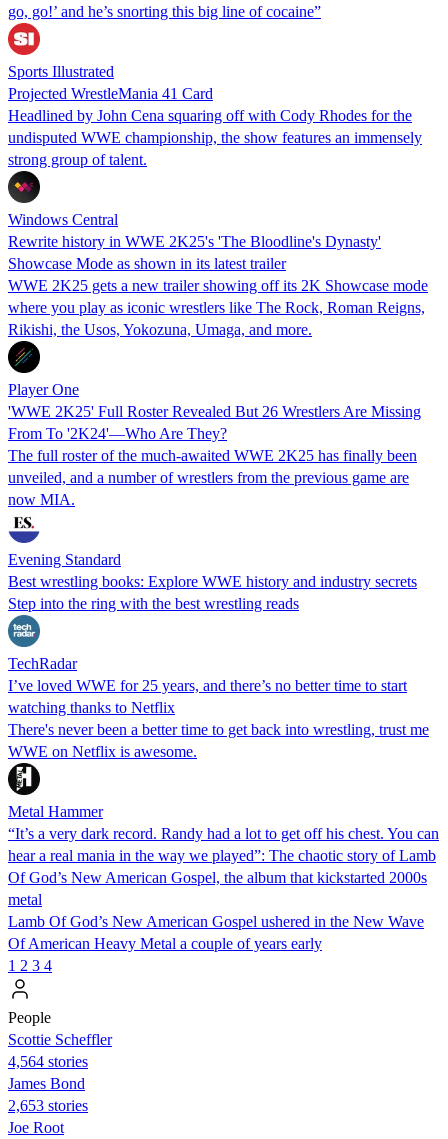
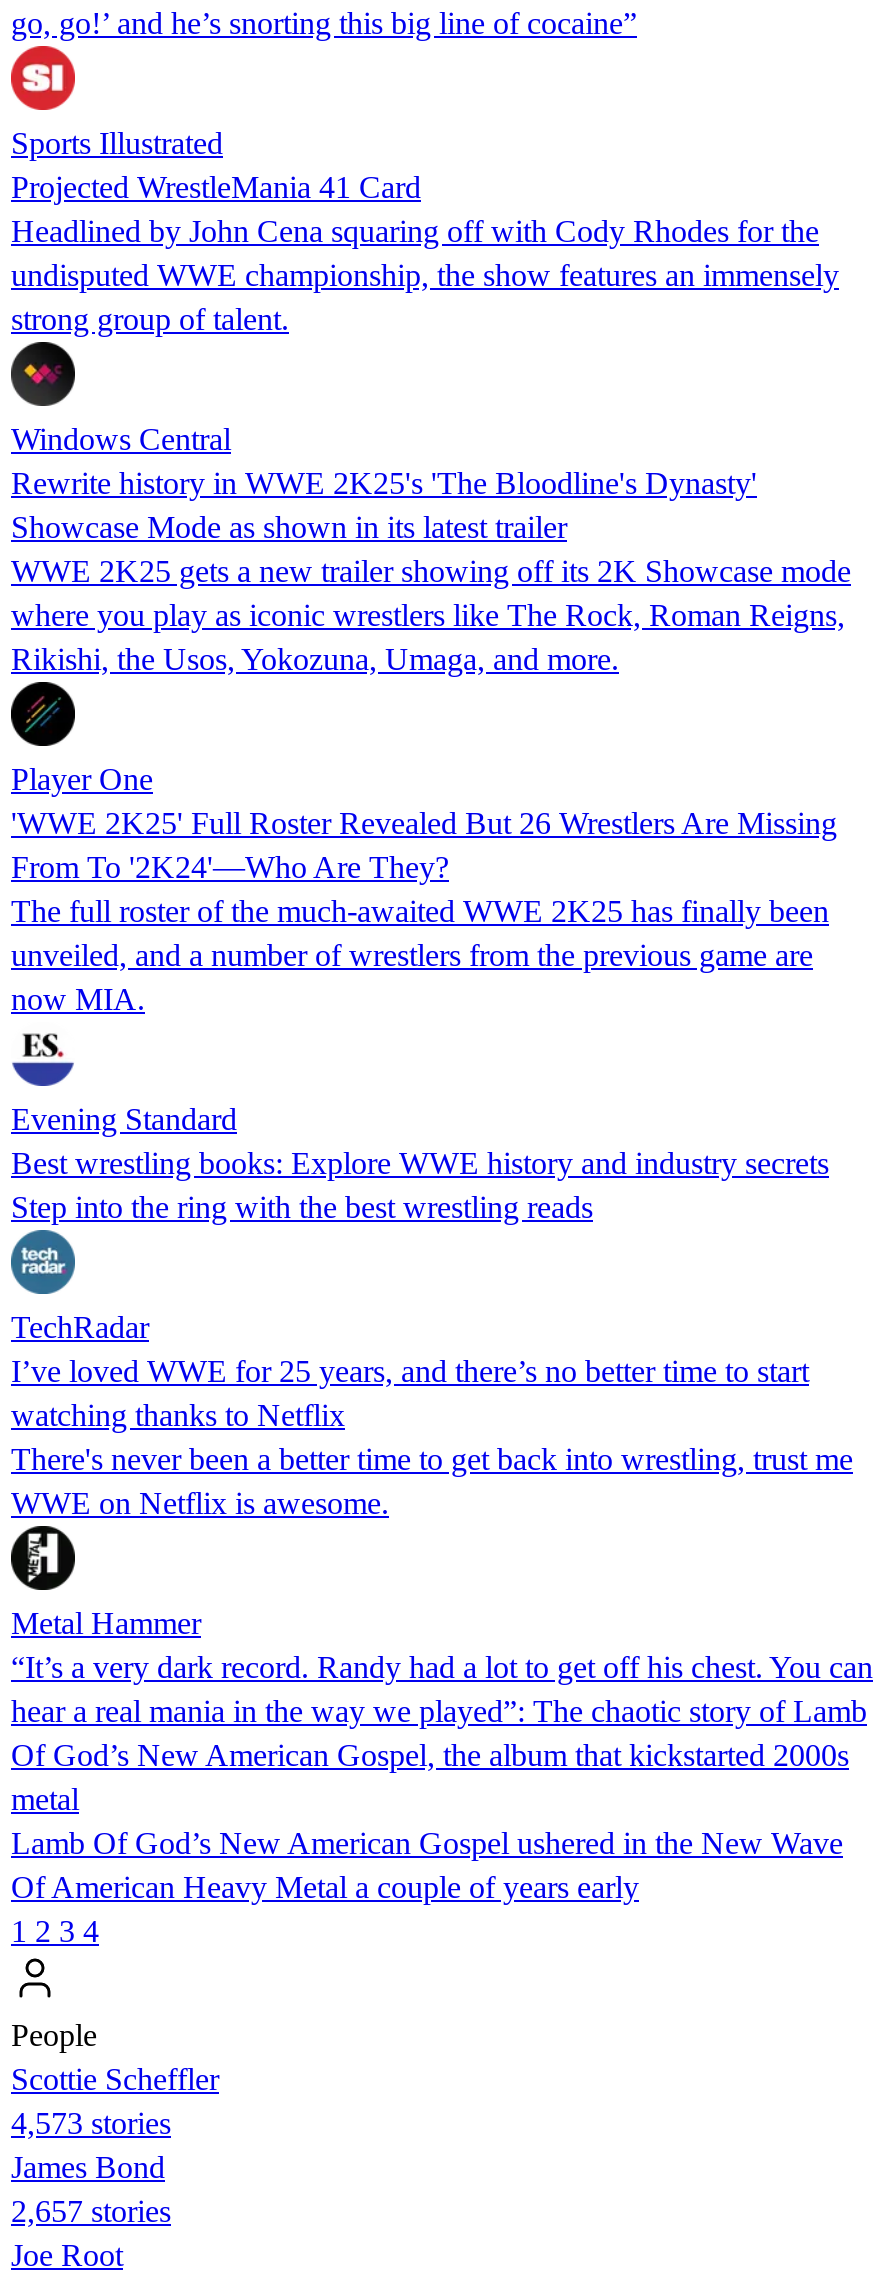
[8,1053,88,1070] 4,564 stories -> [11,2106,171,2140] 4,573 stories
[8,1097,88,1114] 2,653 stories -> [11,2194,171,2228] 2,657 stories

